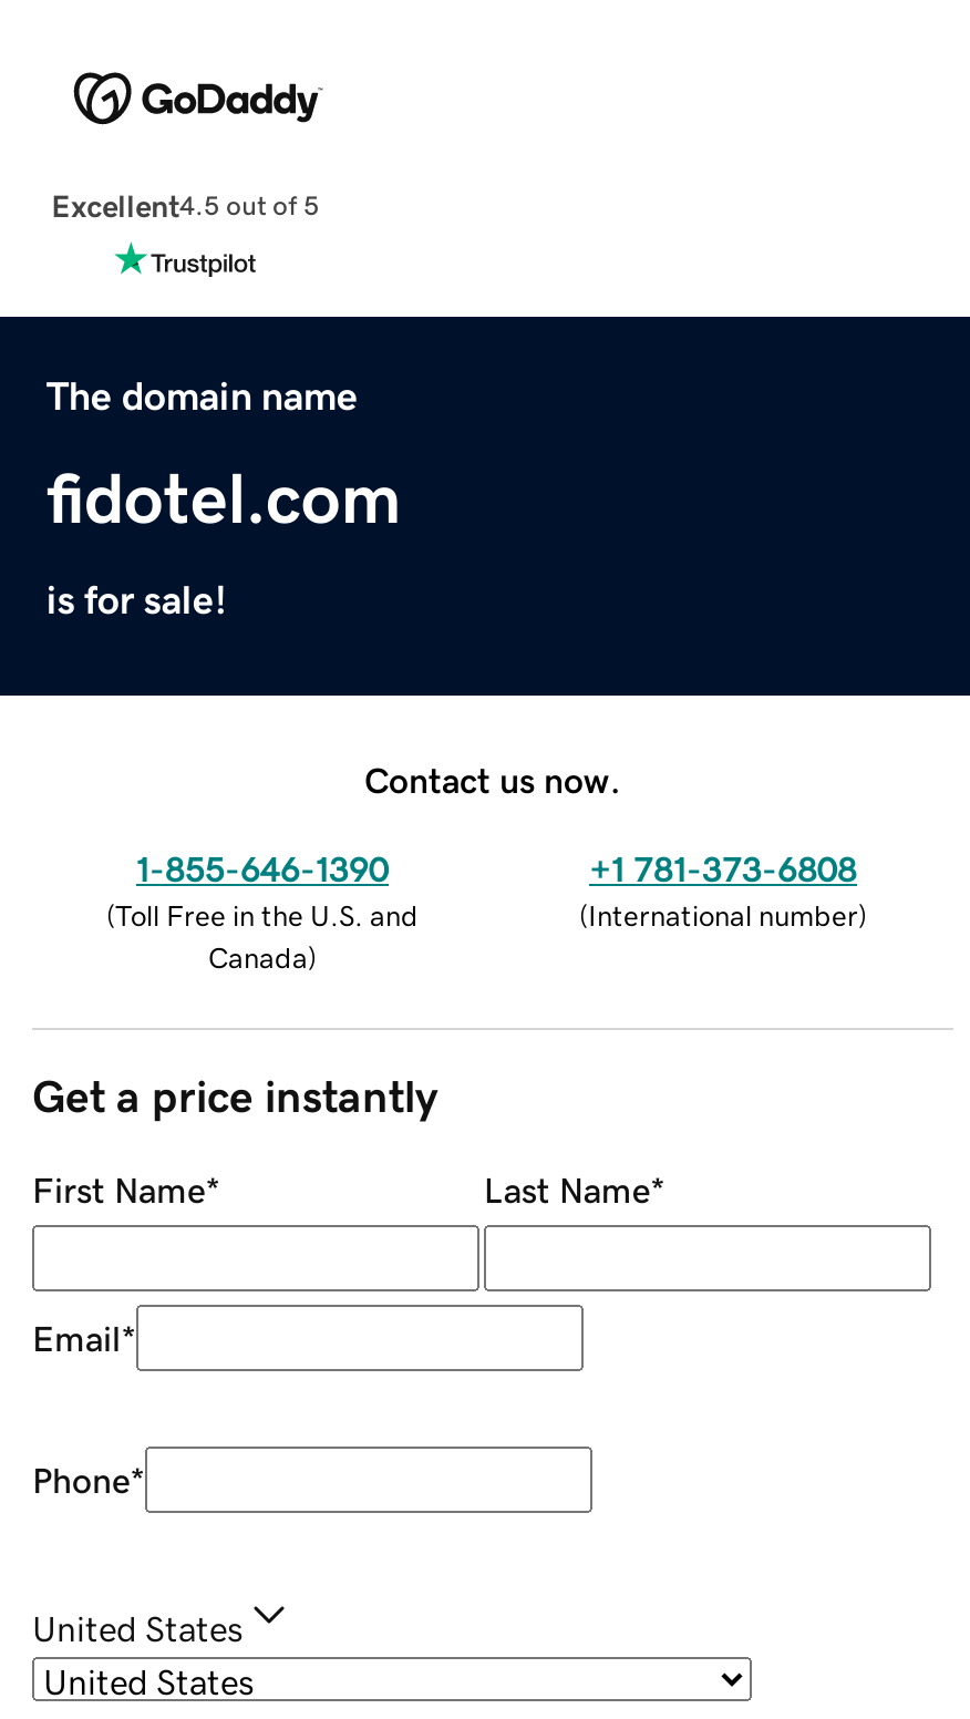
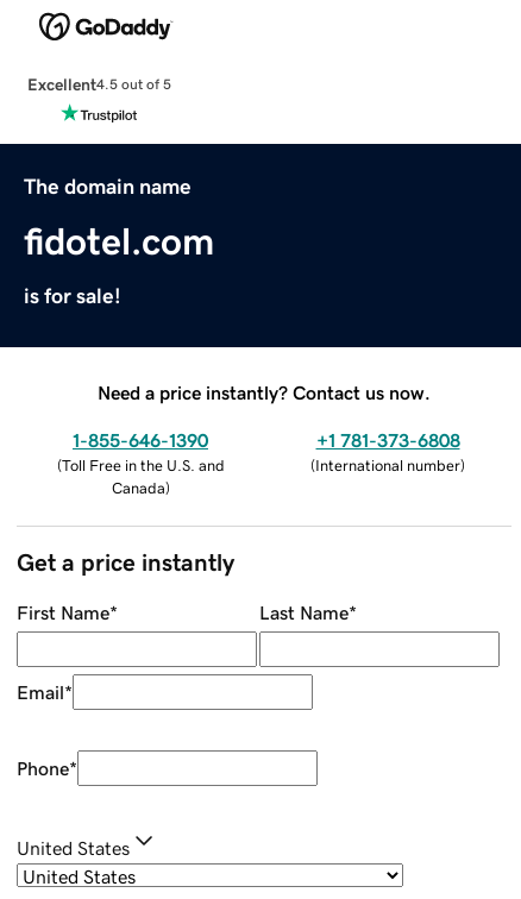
[364,761,621,797] Contact us now. -> [98,382,431,401] Need a price instantly? Contact us now.

